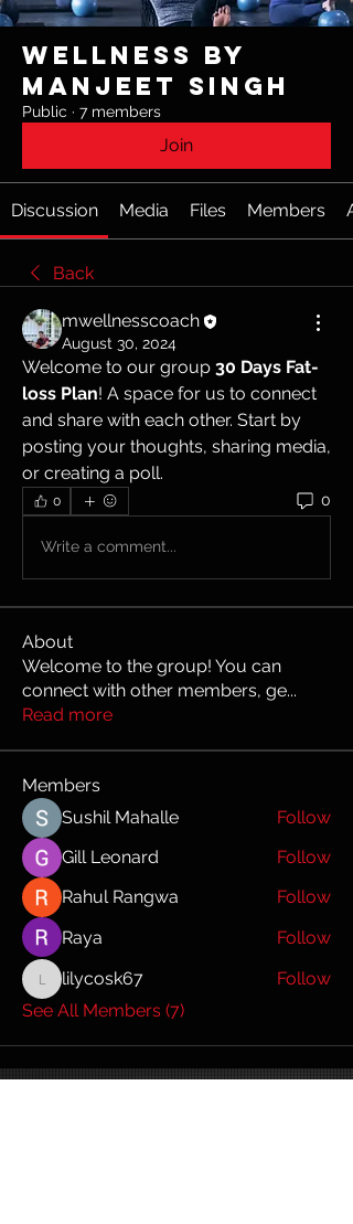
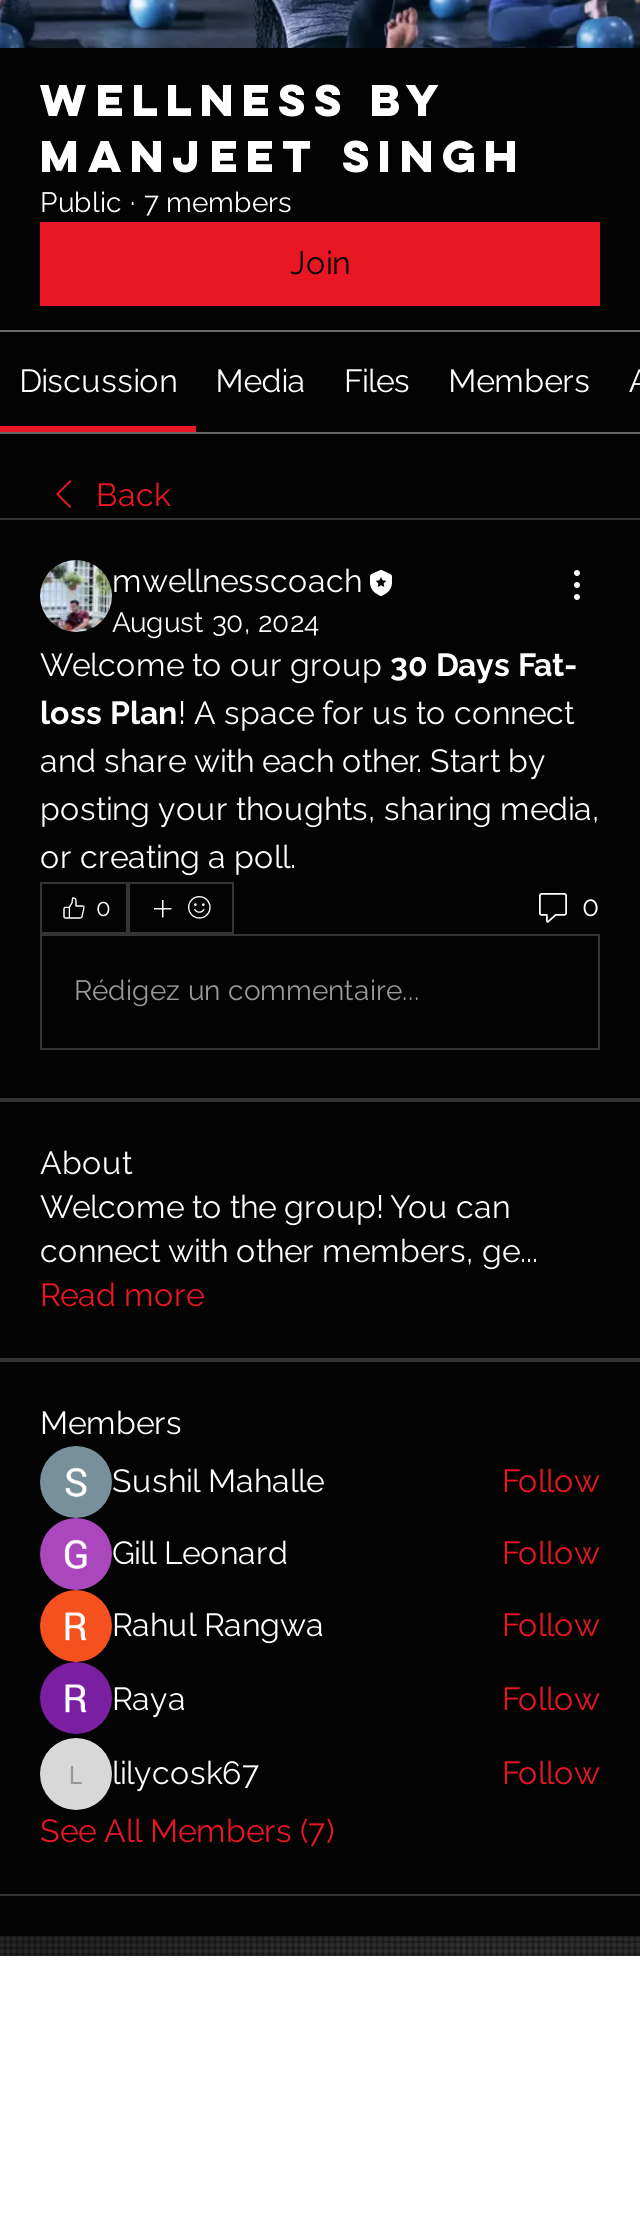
[41,538,176,556] Write a comment... -> [74,975,420,1007] Rédigez un commentaire...

